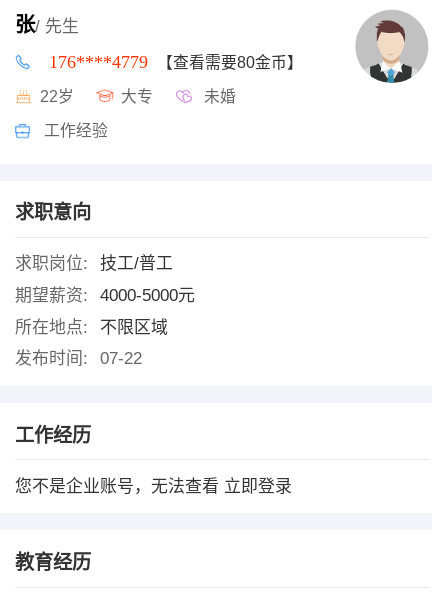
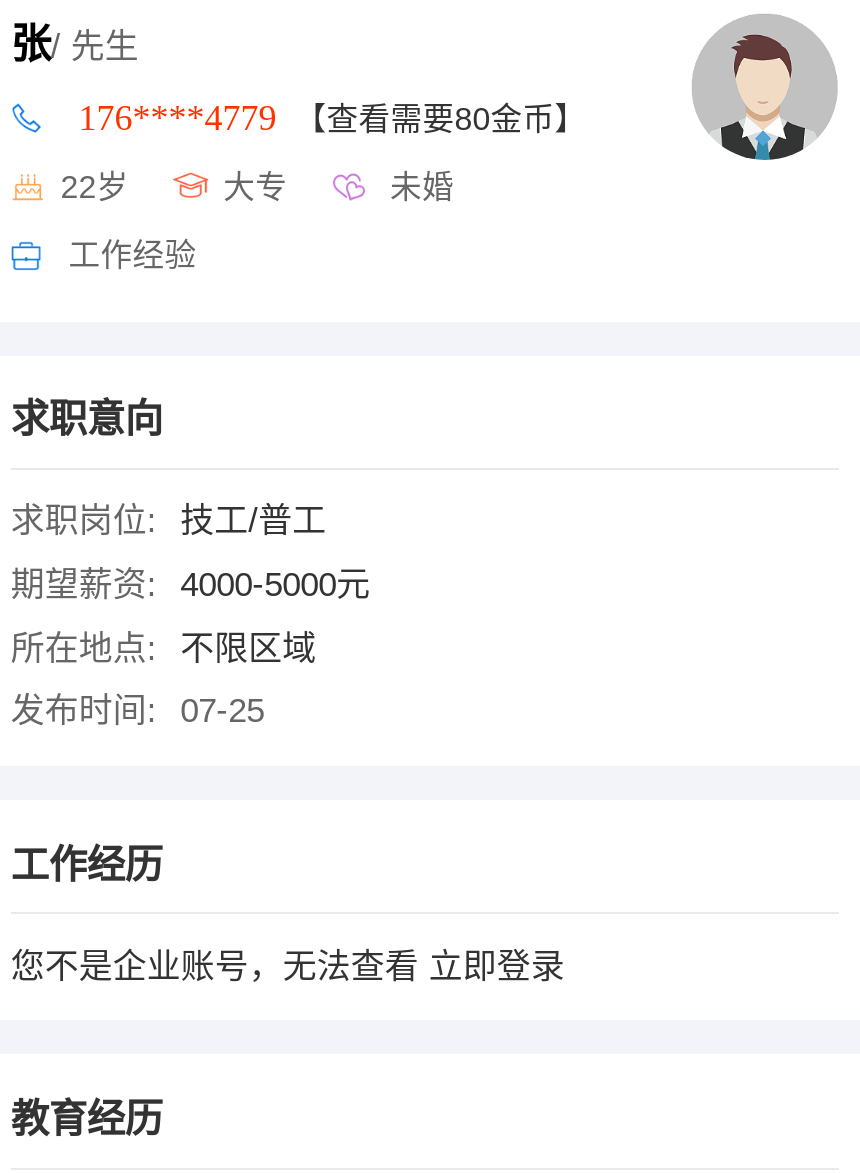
[15,349,142,368] 发布时间: 07-22 -> [11,693,264,731] 发布时间: 07-25

